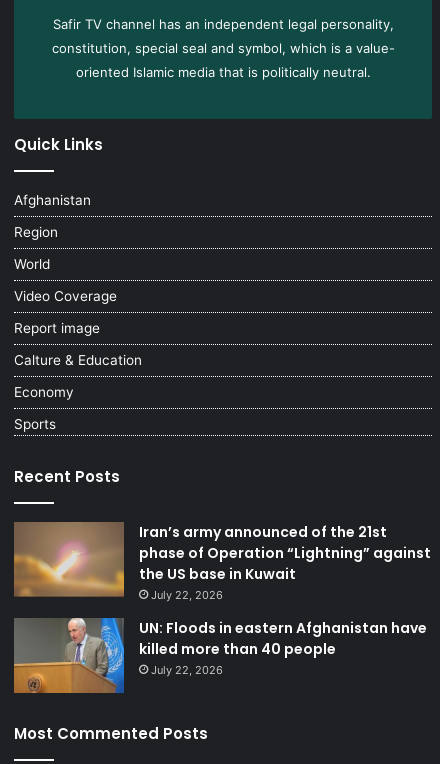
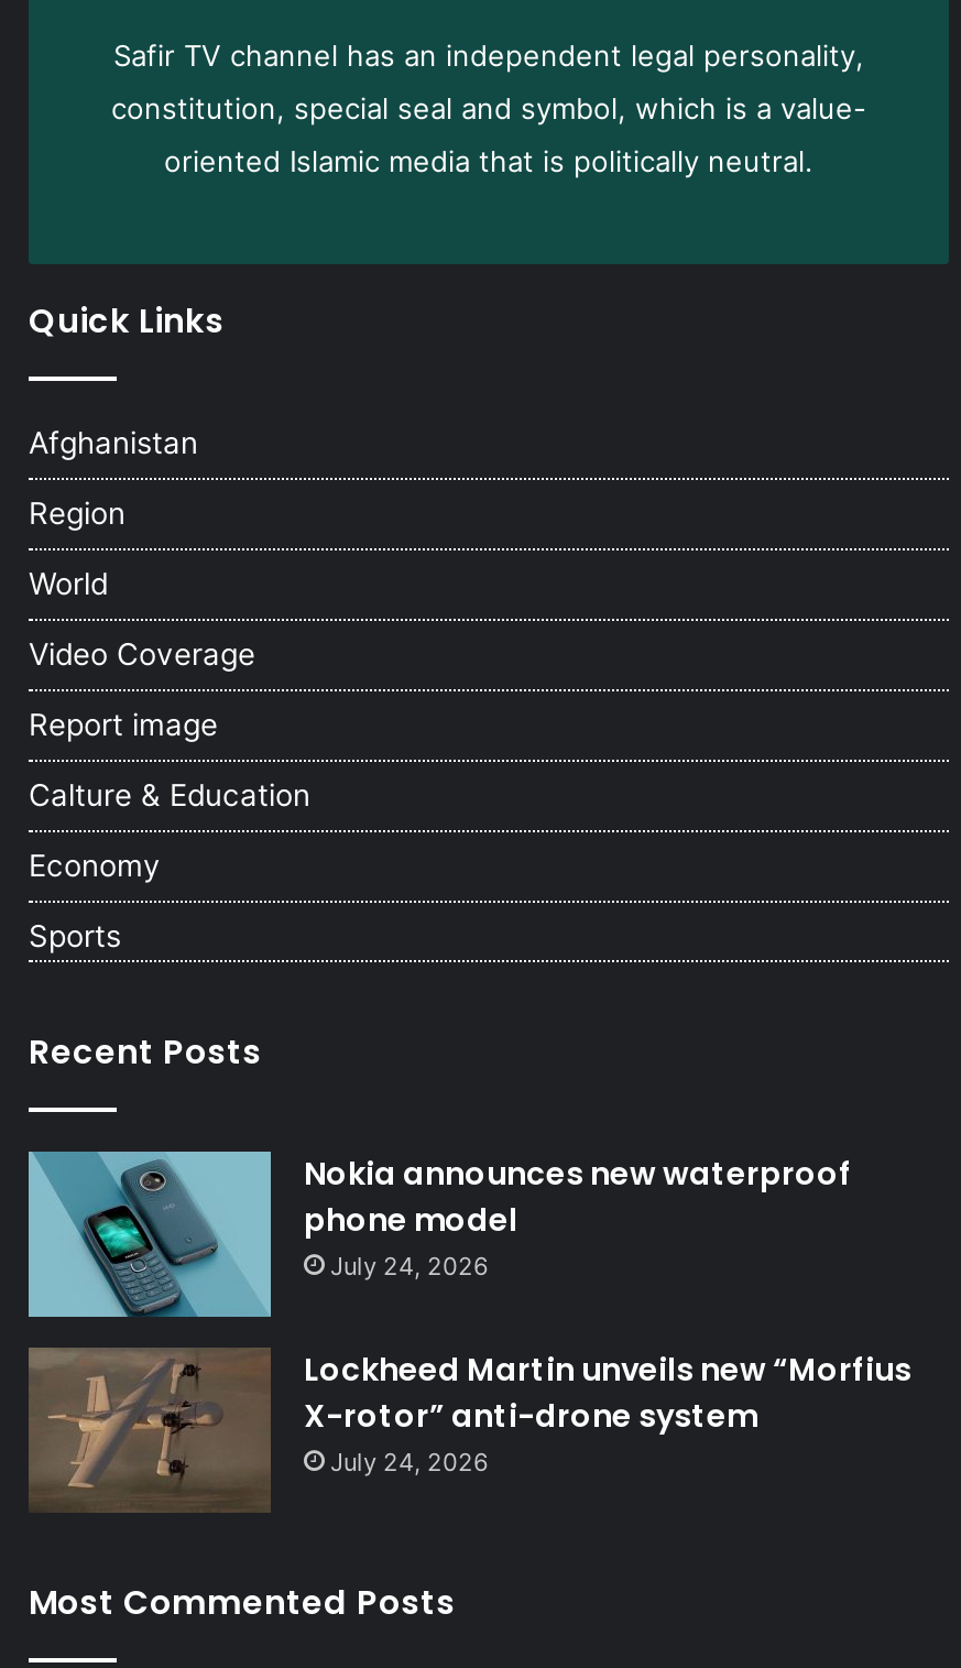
[13,521,431,602] [image] | Iran’s army announced of the 21st | phase of Operation “Lightning” against | the US base in Kuwait | July 22, 2026 -> [26,1149,852,1319] [image] | Nokia announces new waterproof | phone model | July 24, 2026
[14,617,427,694] [image] | UN: Floods in eastern Afghanistan have | killed more than 40 people | July 22, 2026 -> [29,1348,911,1513] [image] | Lockheed Martin unveils new “Morfius | X-rotor” anti-drone system | July 24, 2026

